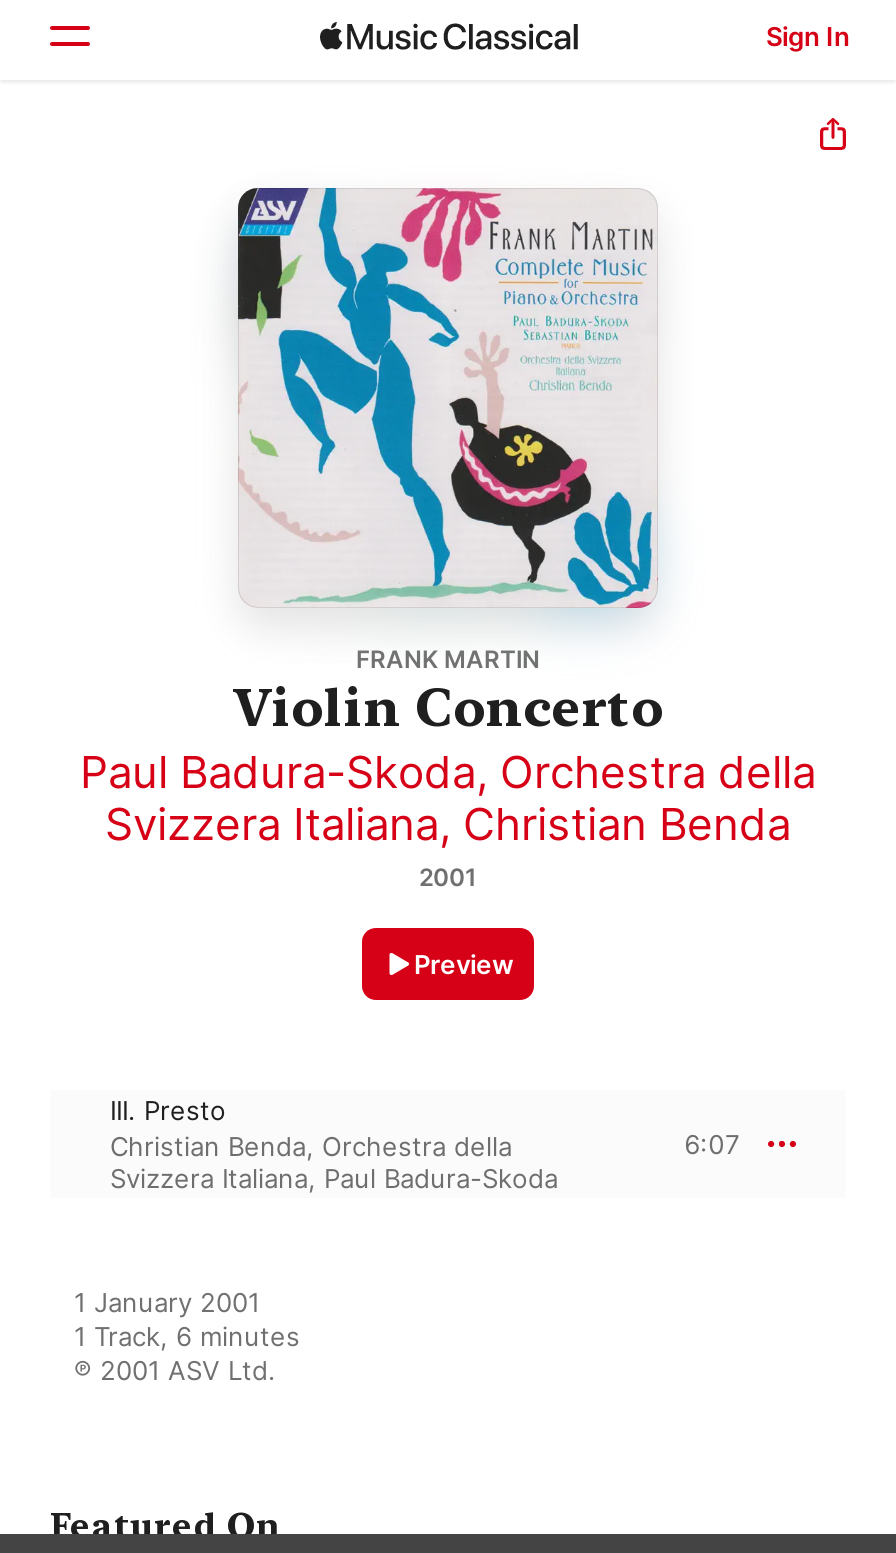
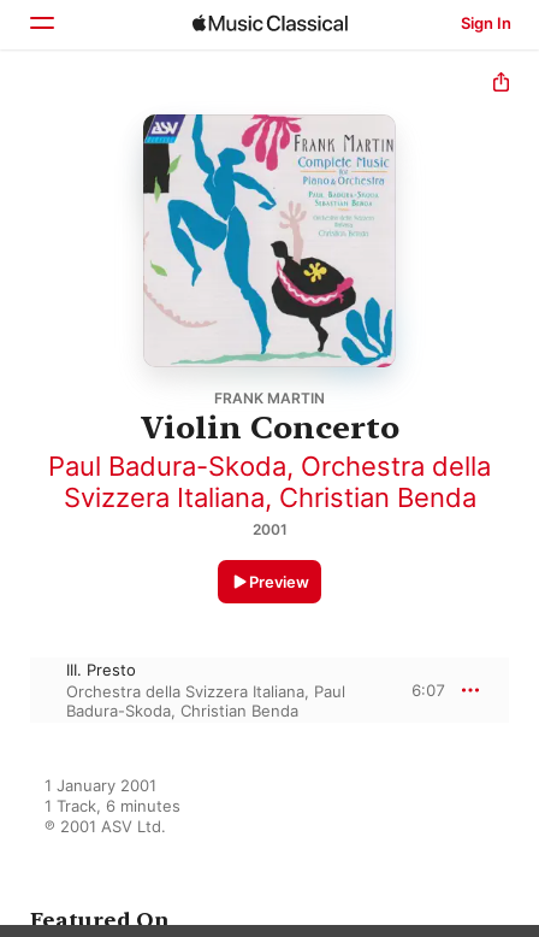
[110,1130,558,1194] Christian Benda, Orchestra della | Svizzera Italiana, Paul Badura-Skoda -> [66,682,345,721] Orchestra della Svizzera Italiana, Paul | Badura-Skoda, Christian Benda

